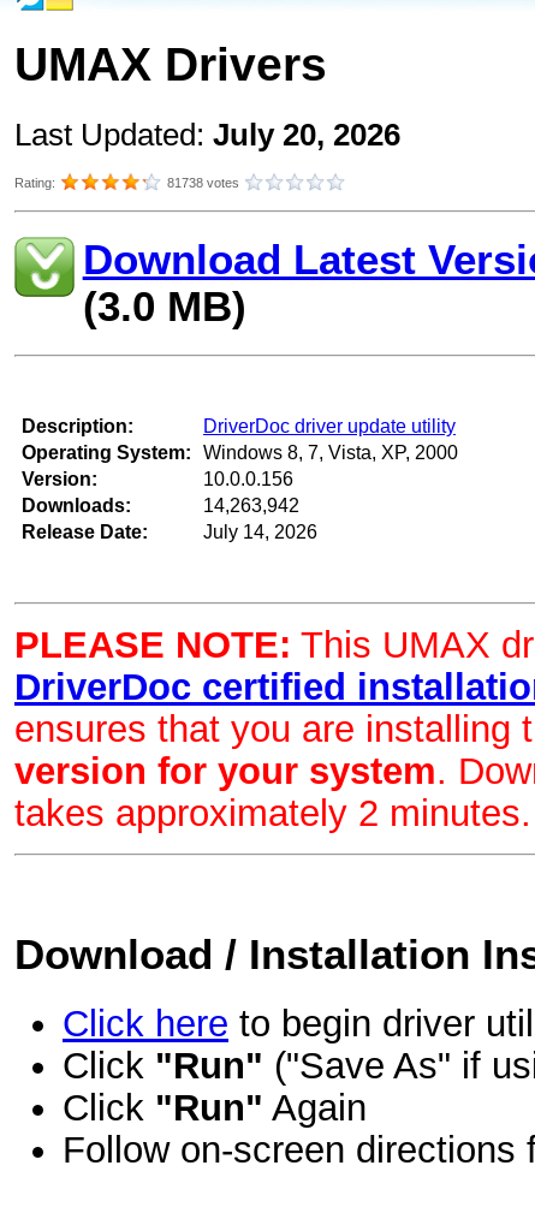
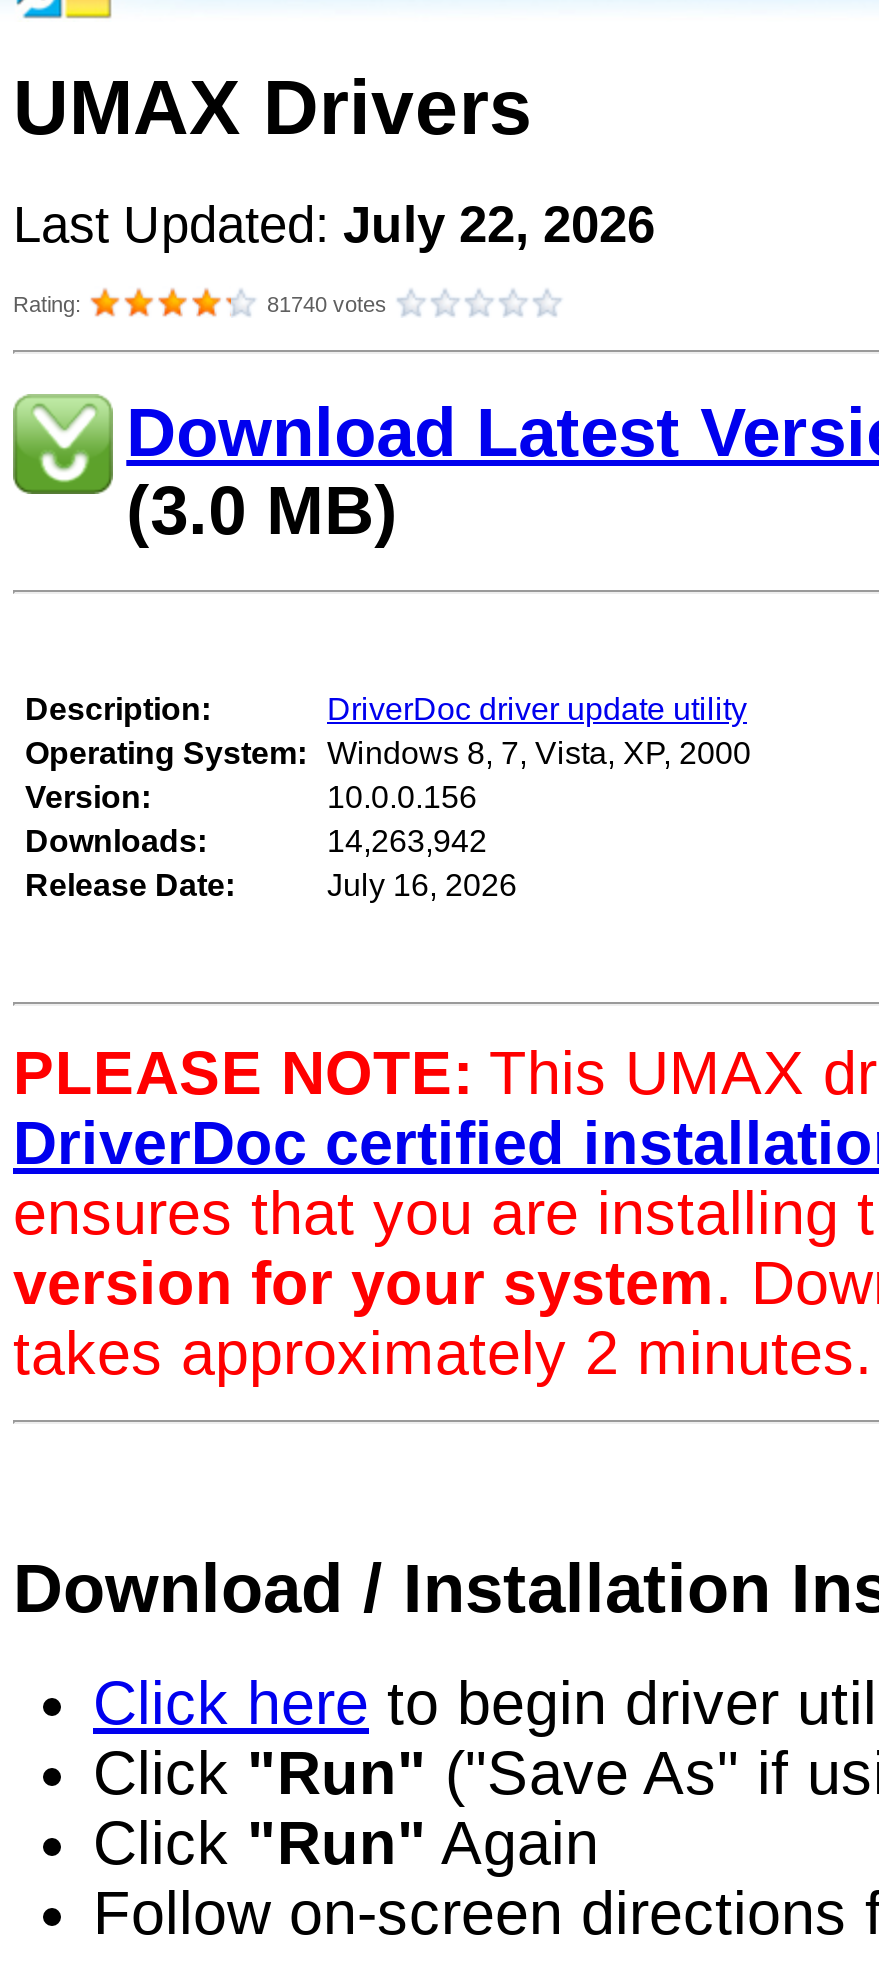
[14,118,400,151] Last Updated: July 20, 2026 -> [13,196,655,252] Last Updated: July 22, 2026
[167,175,239,190] 81738 votes -> [267,292,387,316] 81740 votes
[203,521,317,542] July 14, 2026 -> [327,867,517,901] July 16, 2026

